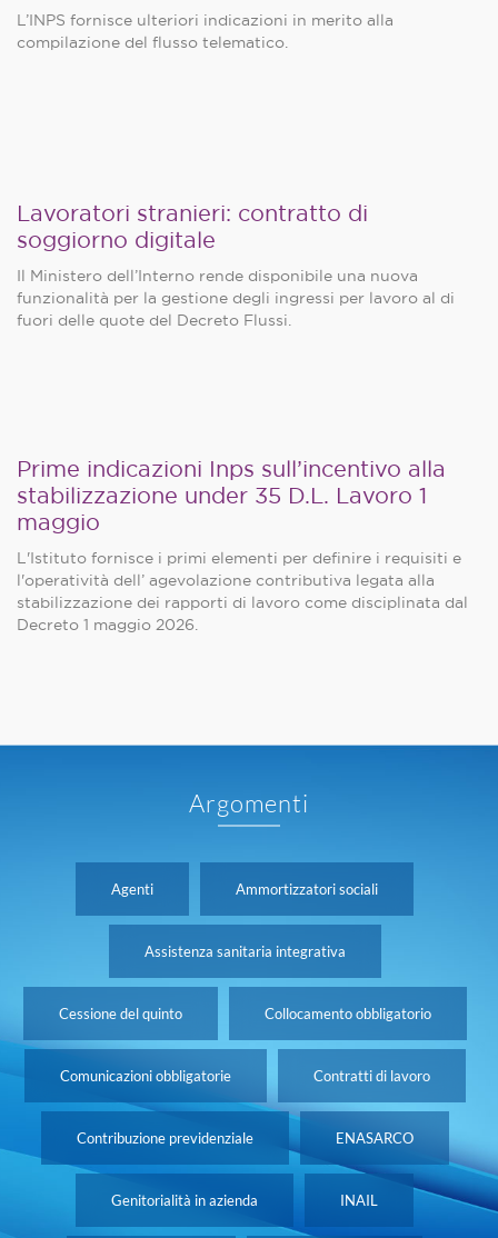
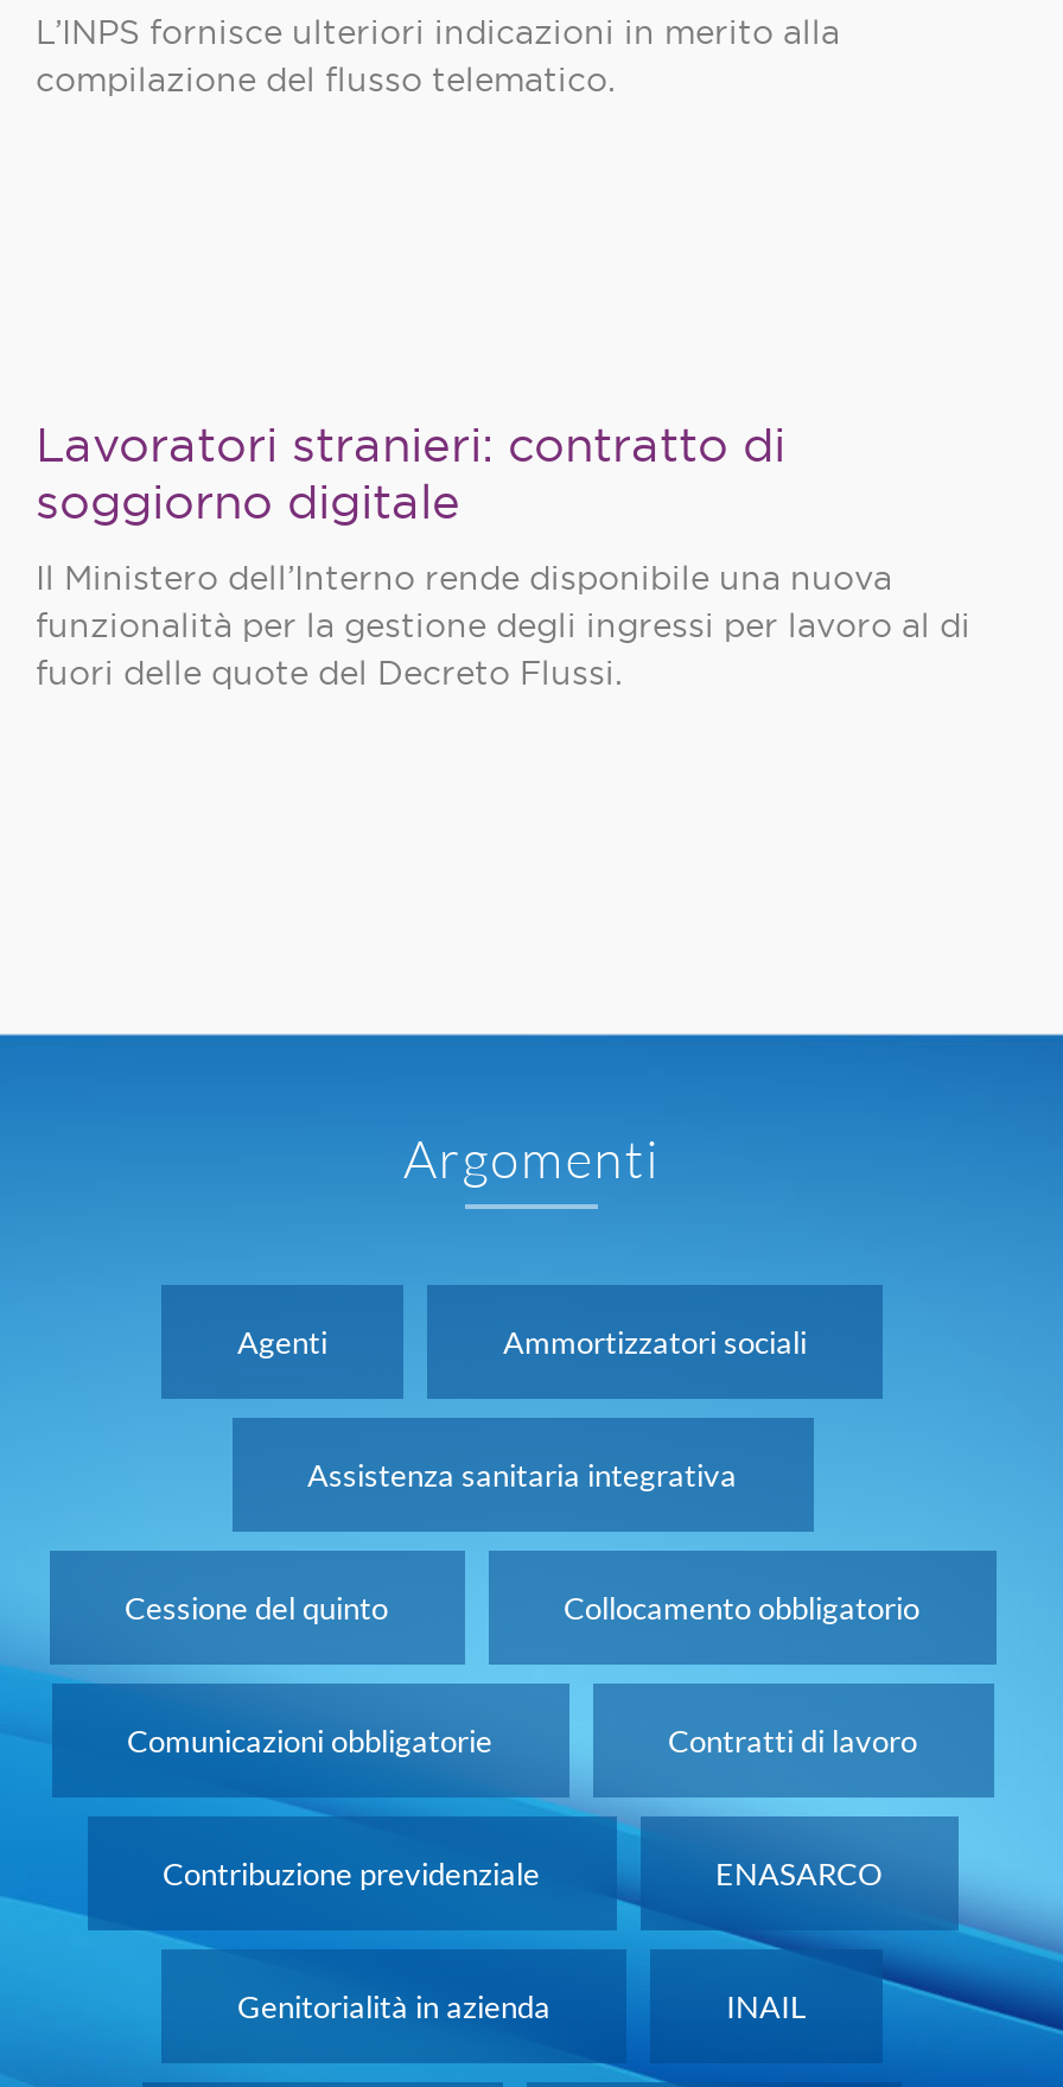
[17,456,468,633] Prime indicazioni Inps sull’incentivo alla | stabilizzazione under 35 D.L. Lavoro 1 | maggio | L'Istituto fornisce i primi elementi per definire i requisiti e | l'operatività dell’ agevolazione contributiva legata alla | stabilizzazione dei rapporti di lavoro come disciplinata dal | Decreto 1 maggio 2026. -> none

